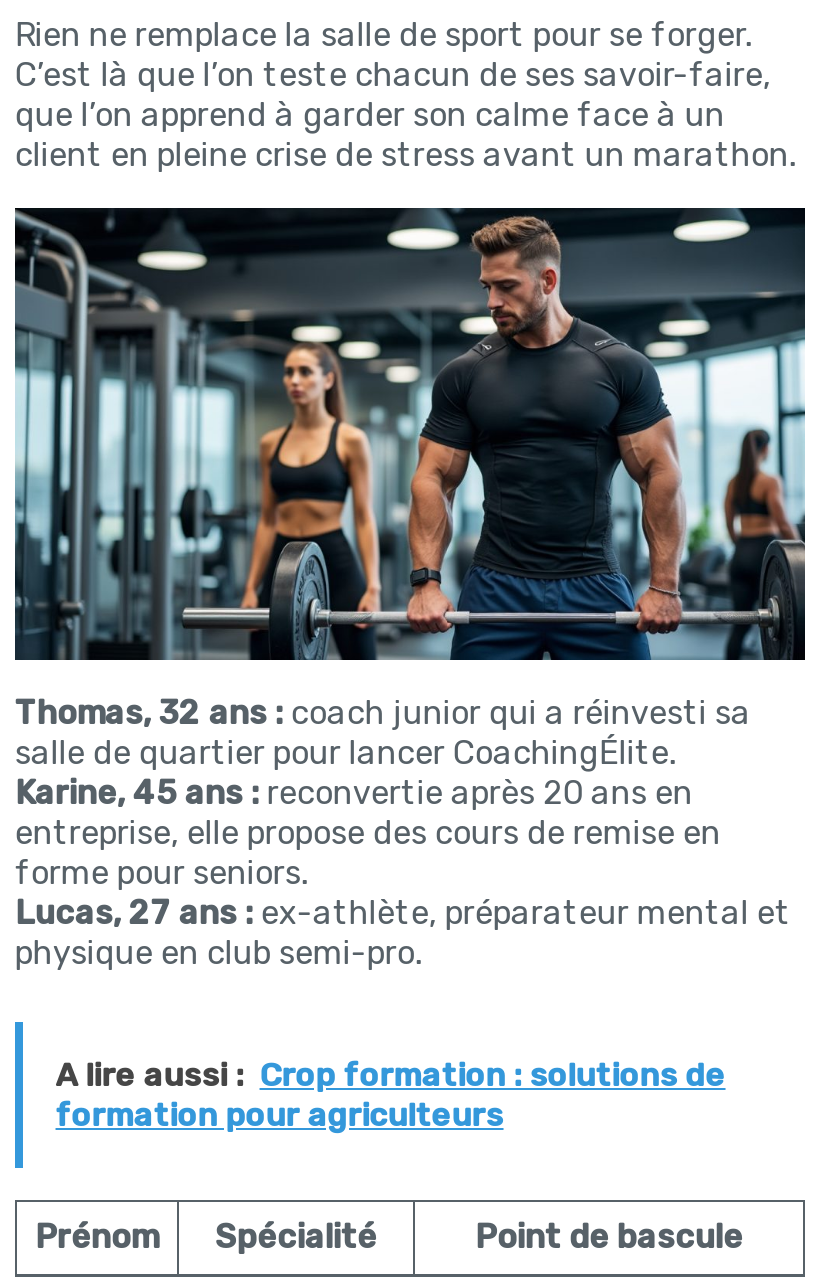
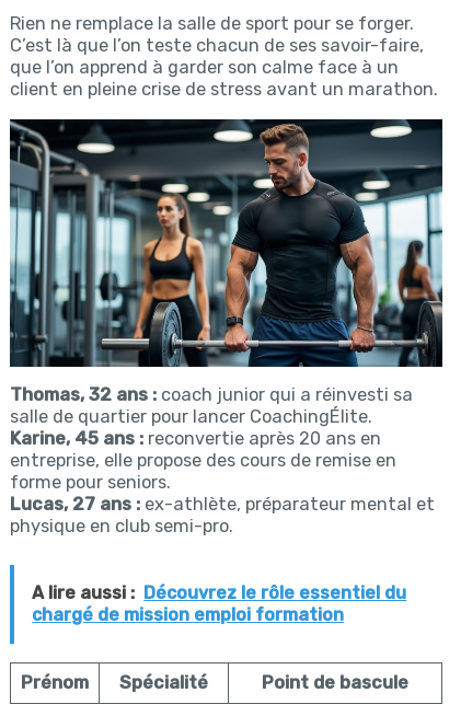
[56,1056,726,1134] A lire aussi : Crop formation : solutions de | formation pour agriculteurs -> [32,582,407,625] A lire aussi : Découvrez le rôle essentiel du | chargé de mission emploi formation

